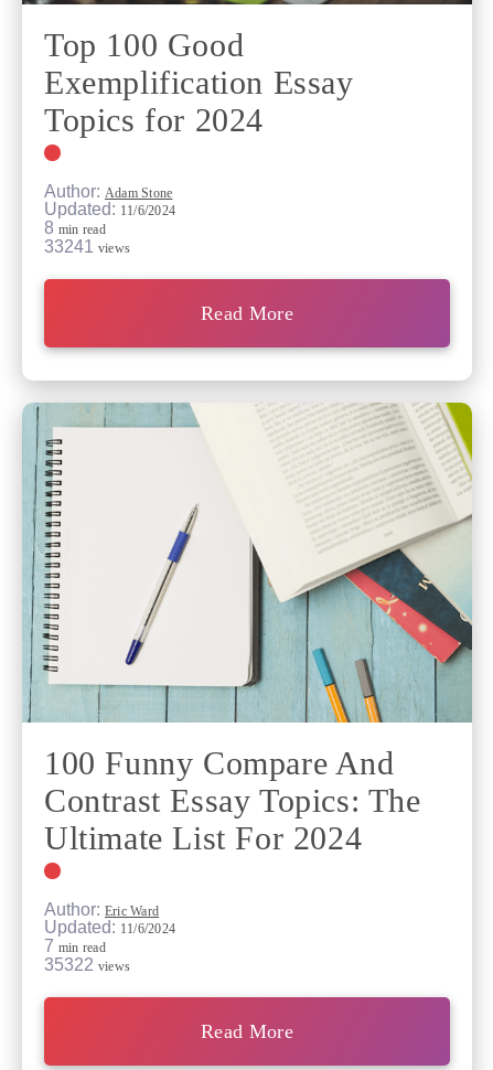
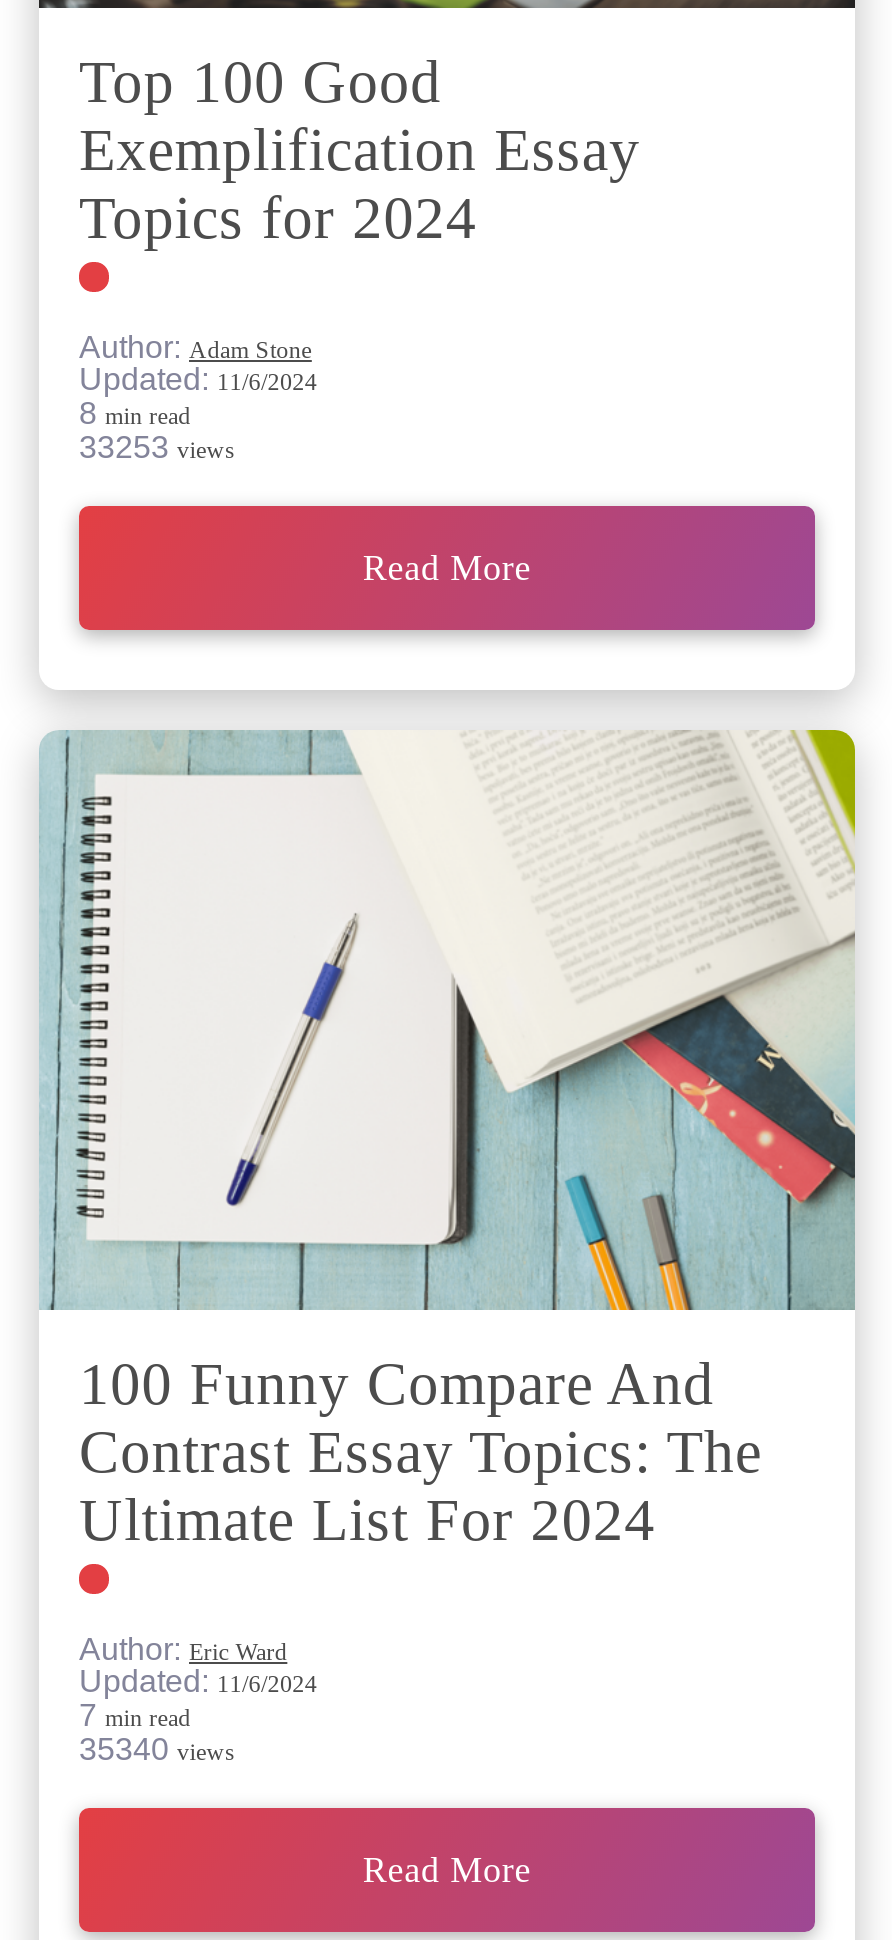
[44,237,130,256] 33241 views -> [79,430,235,464] 33253 views
[44,955,130,974] 35322 views -> [79,1732,235,1766] 35340 views

